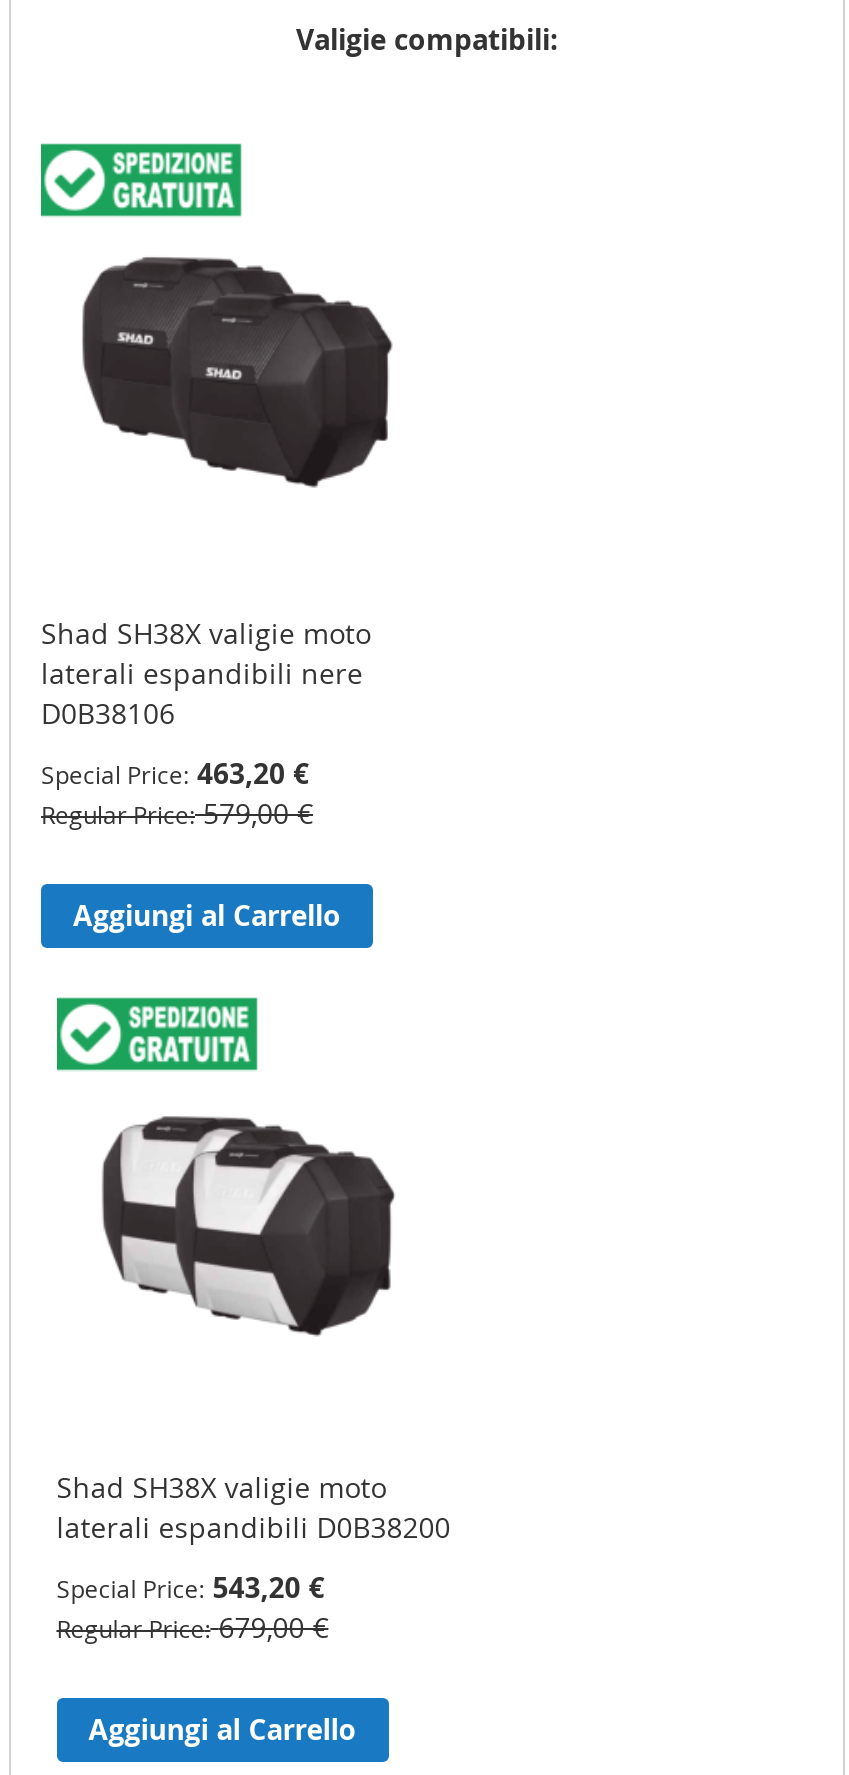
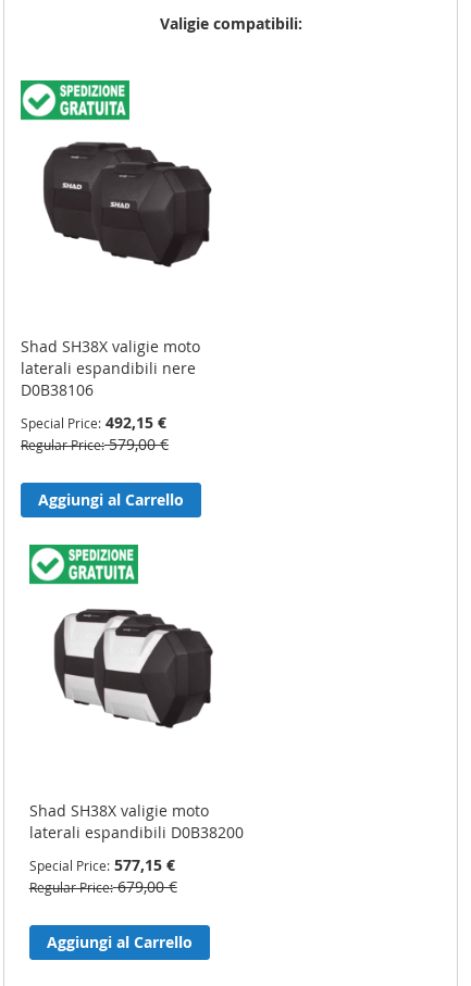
[41,754,309,792] Special Price 463,20 € -> [21,412,166,433] Special Price 492,15 €
[56,1568,324,1606] Special Price 543,20 € -> [29,855,175,875] Special Price 577,15 €

